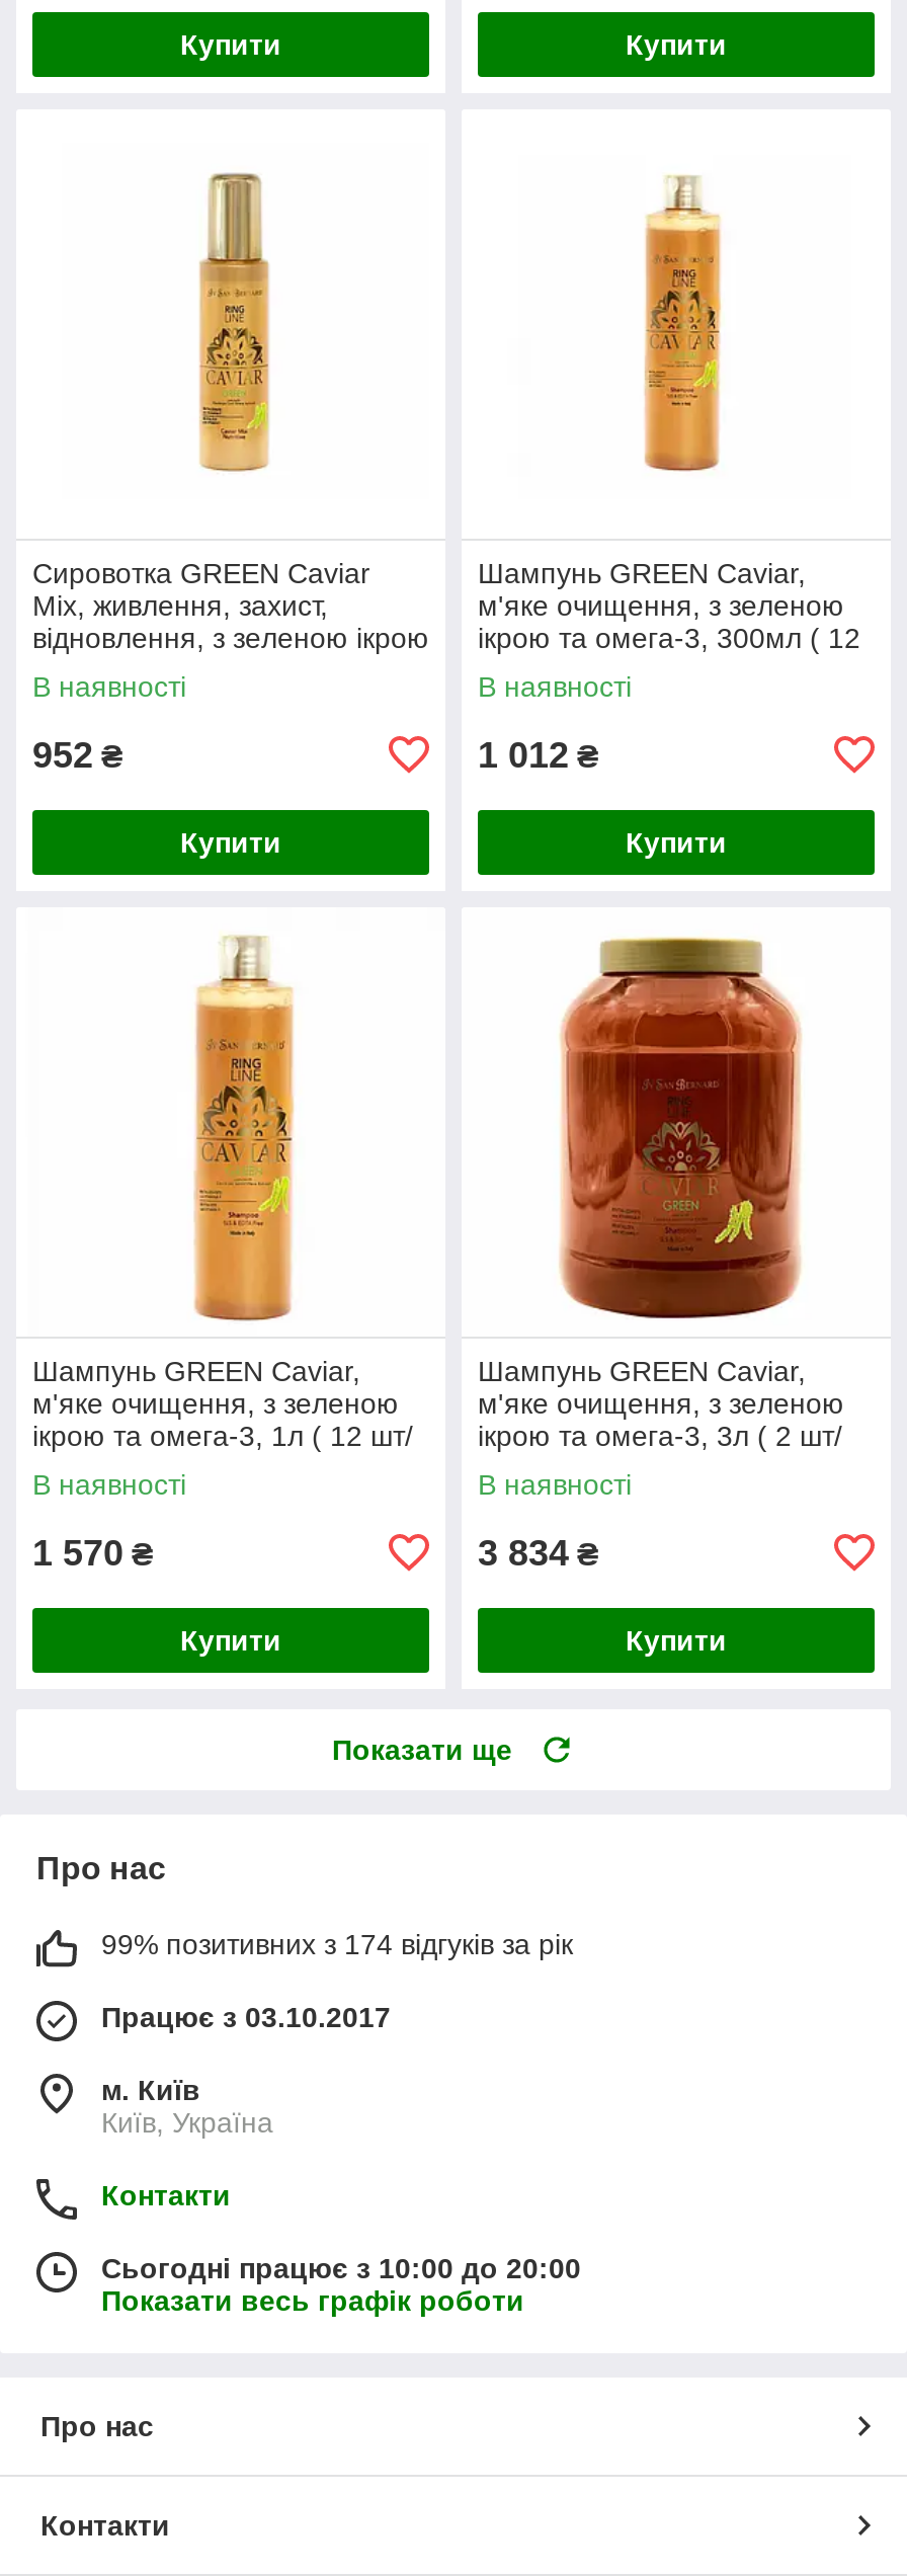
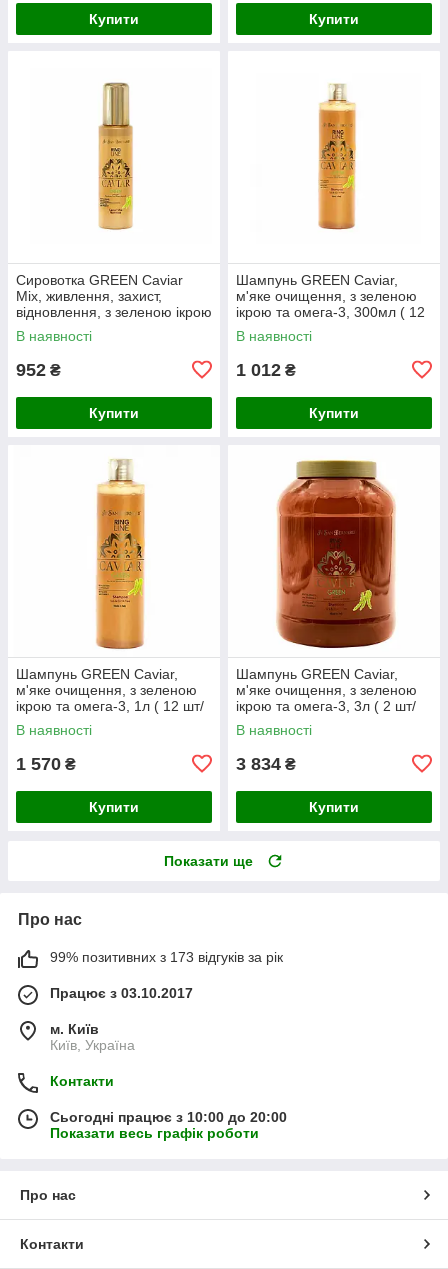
[101,1928,573,1960] 99% позитивних з 174 відгуків за рік -> [50,949,283,965] 99% позитивних з 173 відгуків за рік

